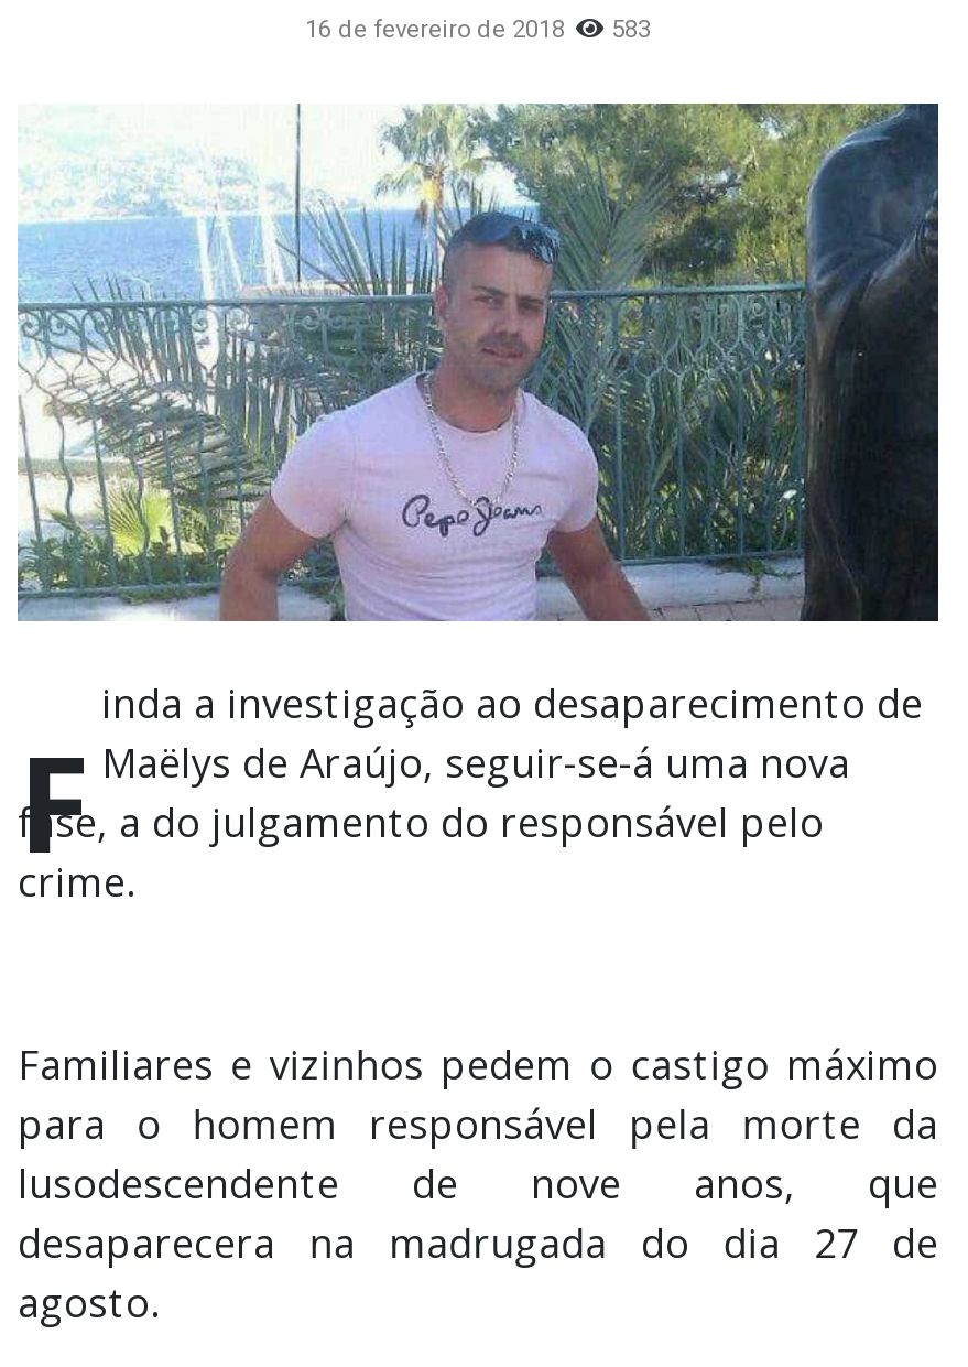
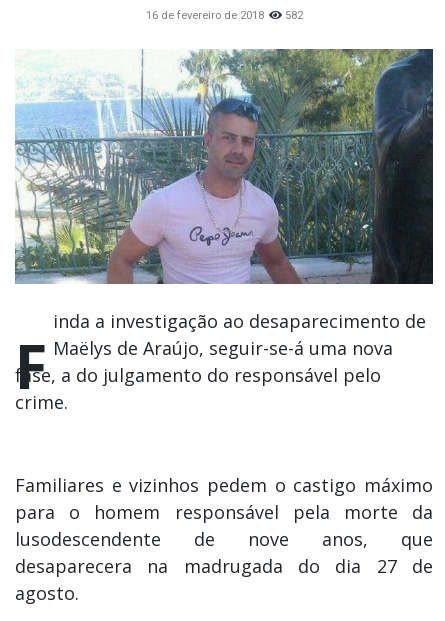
[305,16,651,45] 16 de fevereiro de 2018 583 -> [145,9,302,22] 16 de fevereiro de 2018 582

